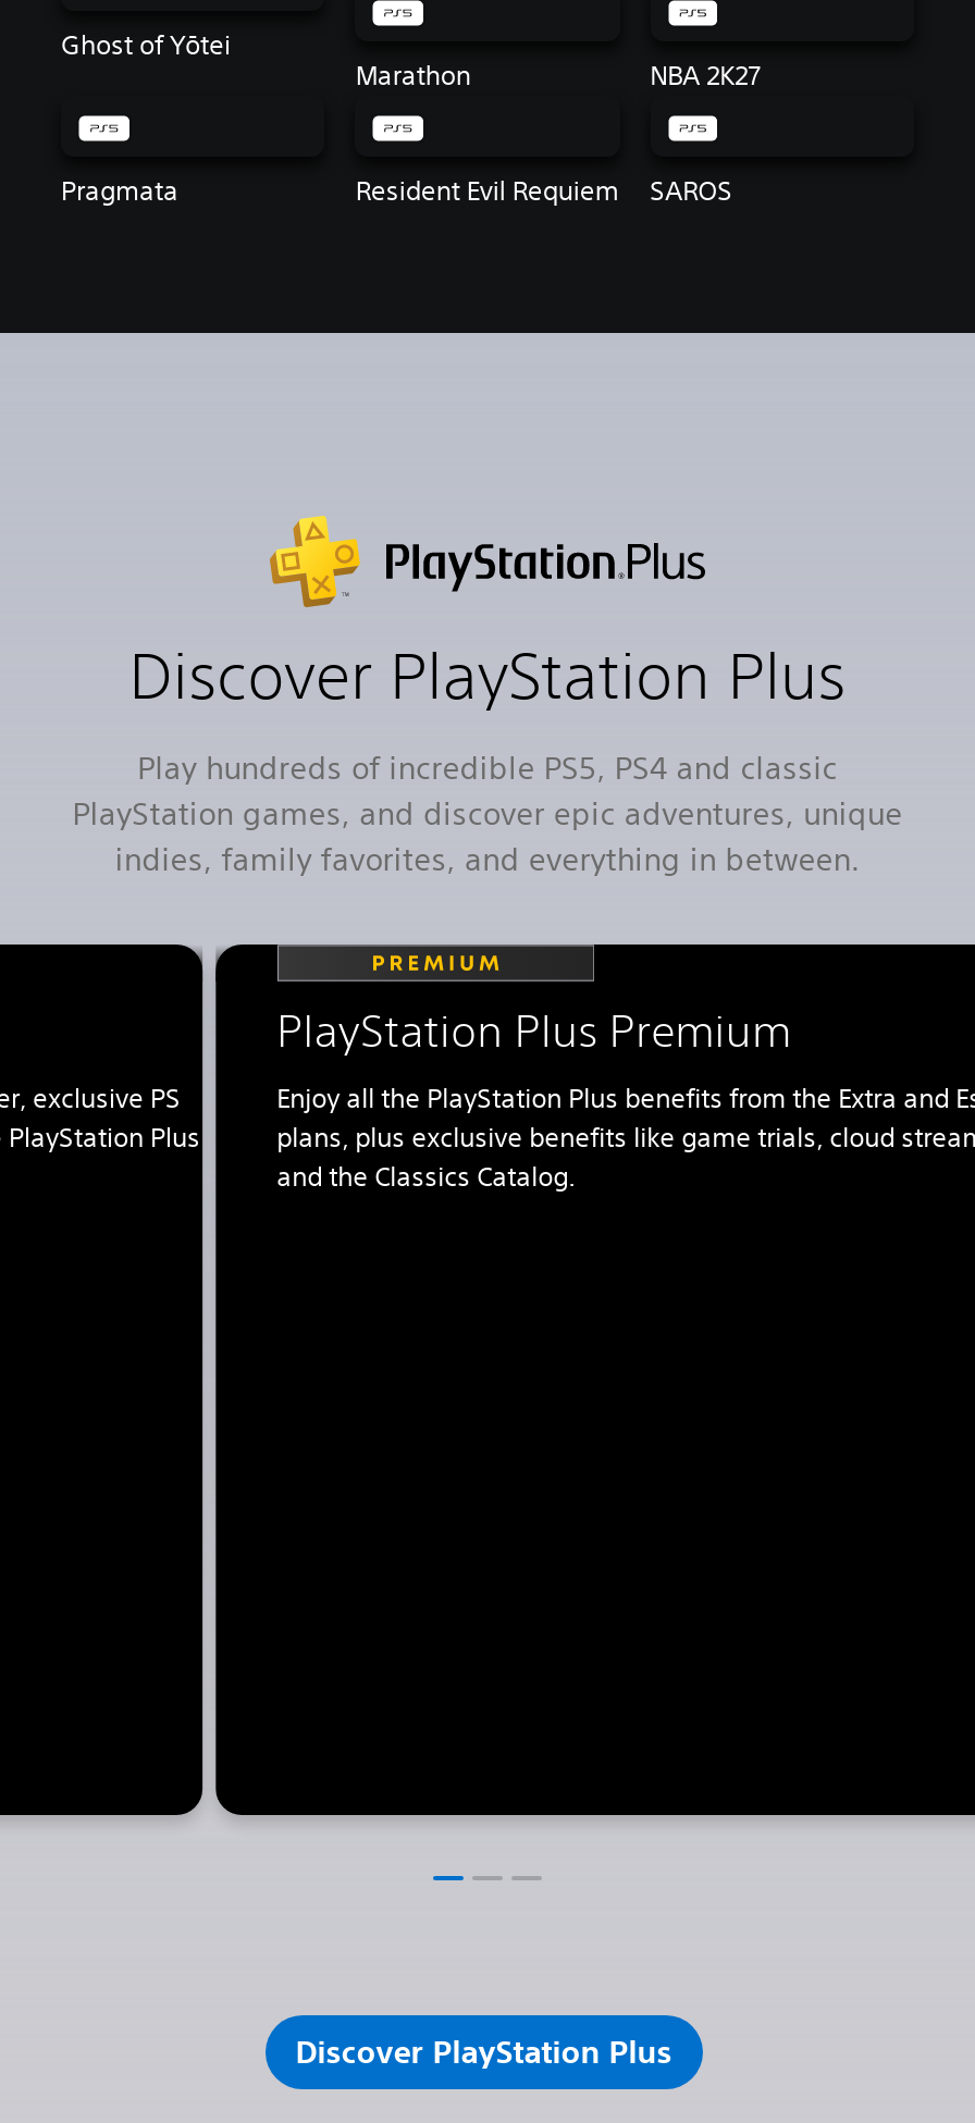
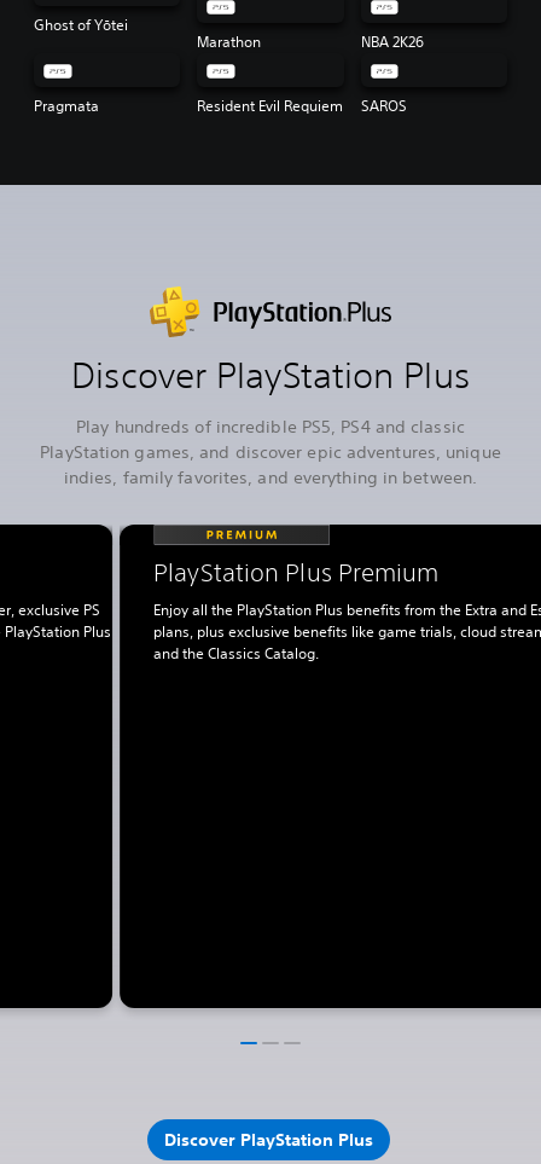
[650,57,761,94] NBA 2K27 -> [361,31,424,52] NBA 2K26

